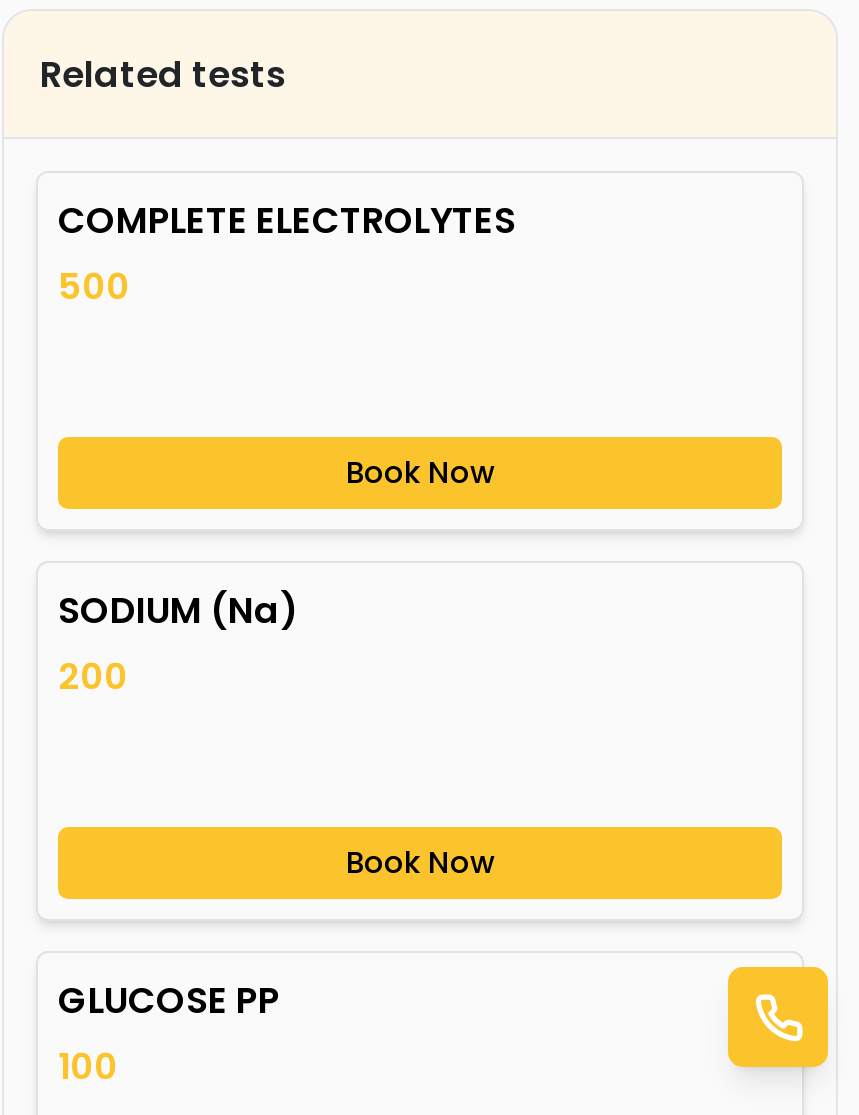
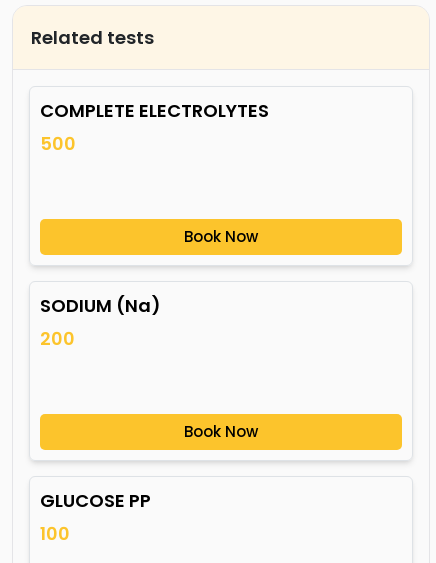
[726,965,830,1071] [image] -> none

